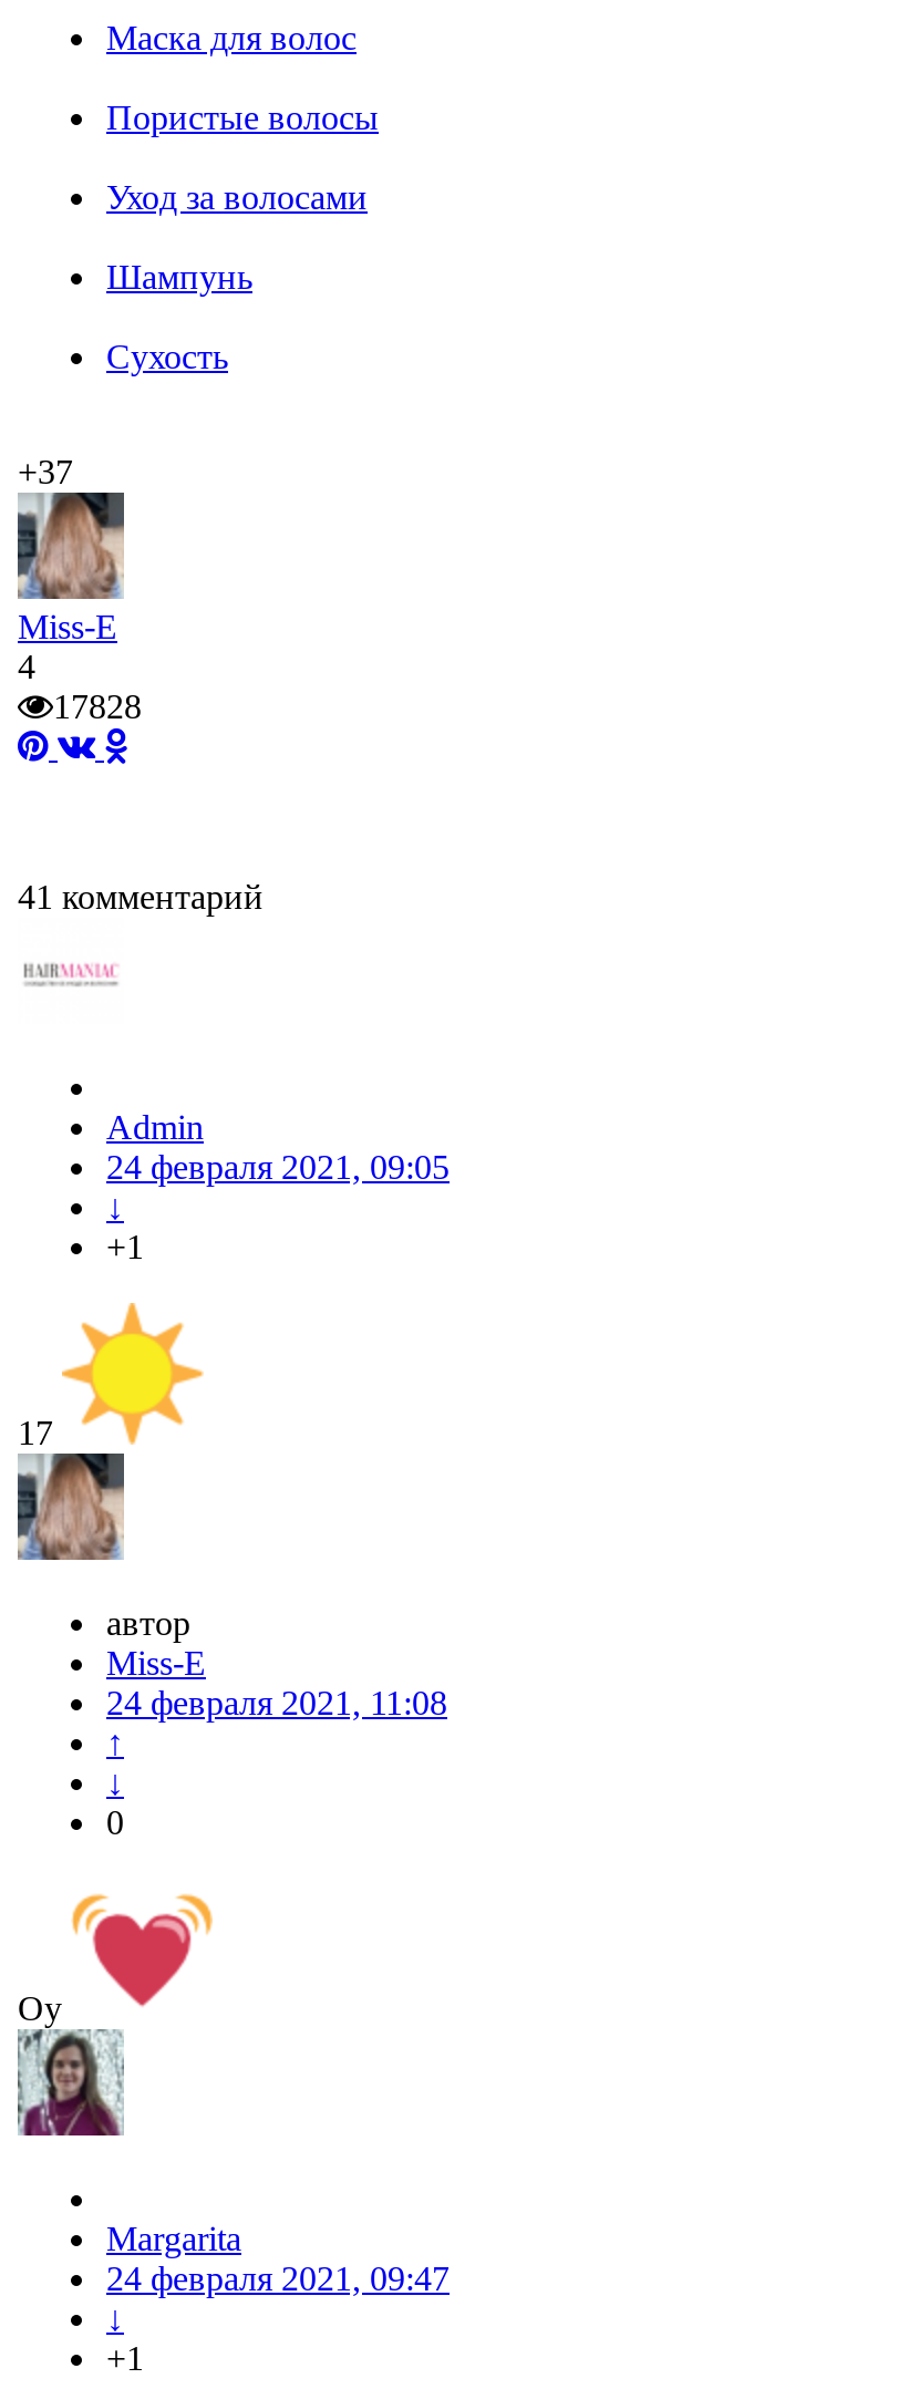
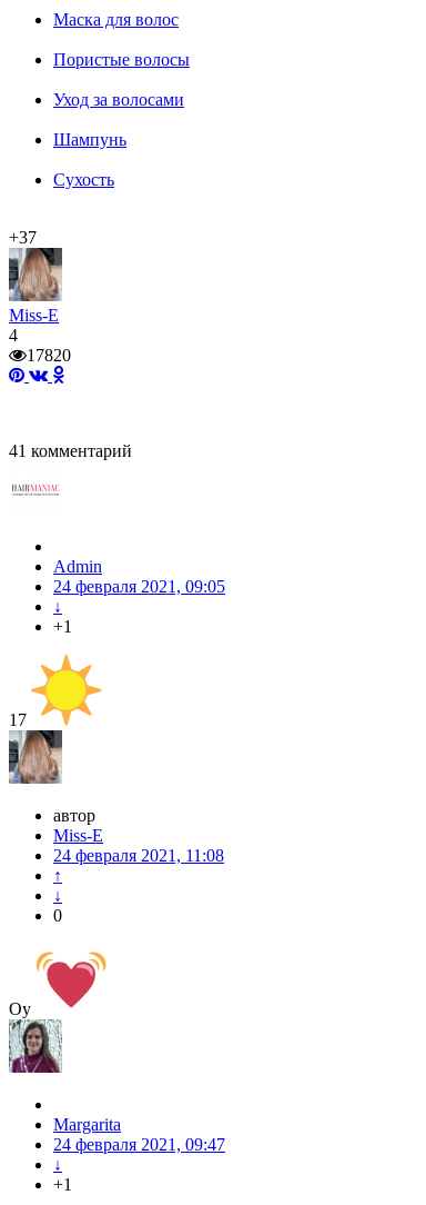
[53,687,142,725] 17828 -> [27,345,71,364] 17820

